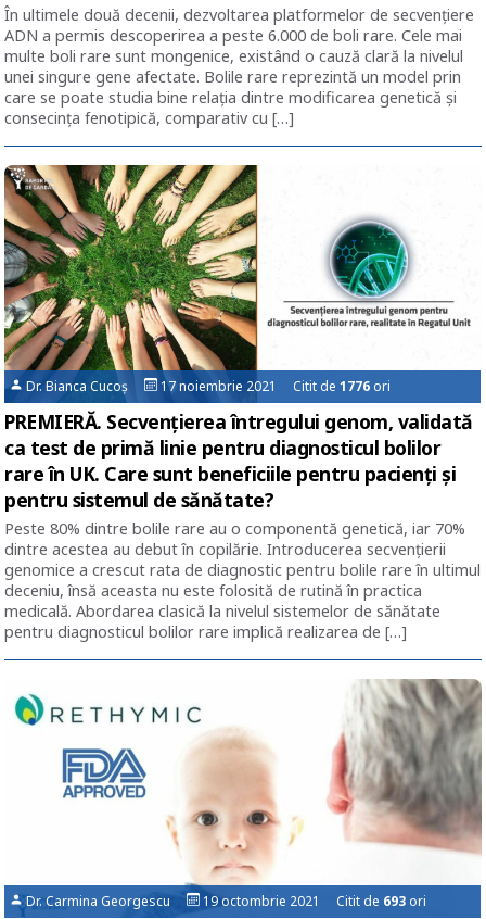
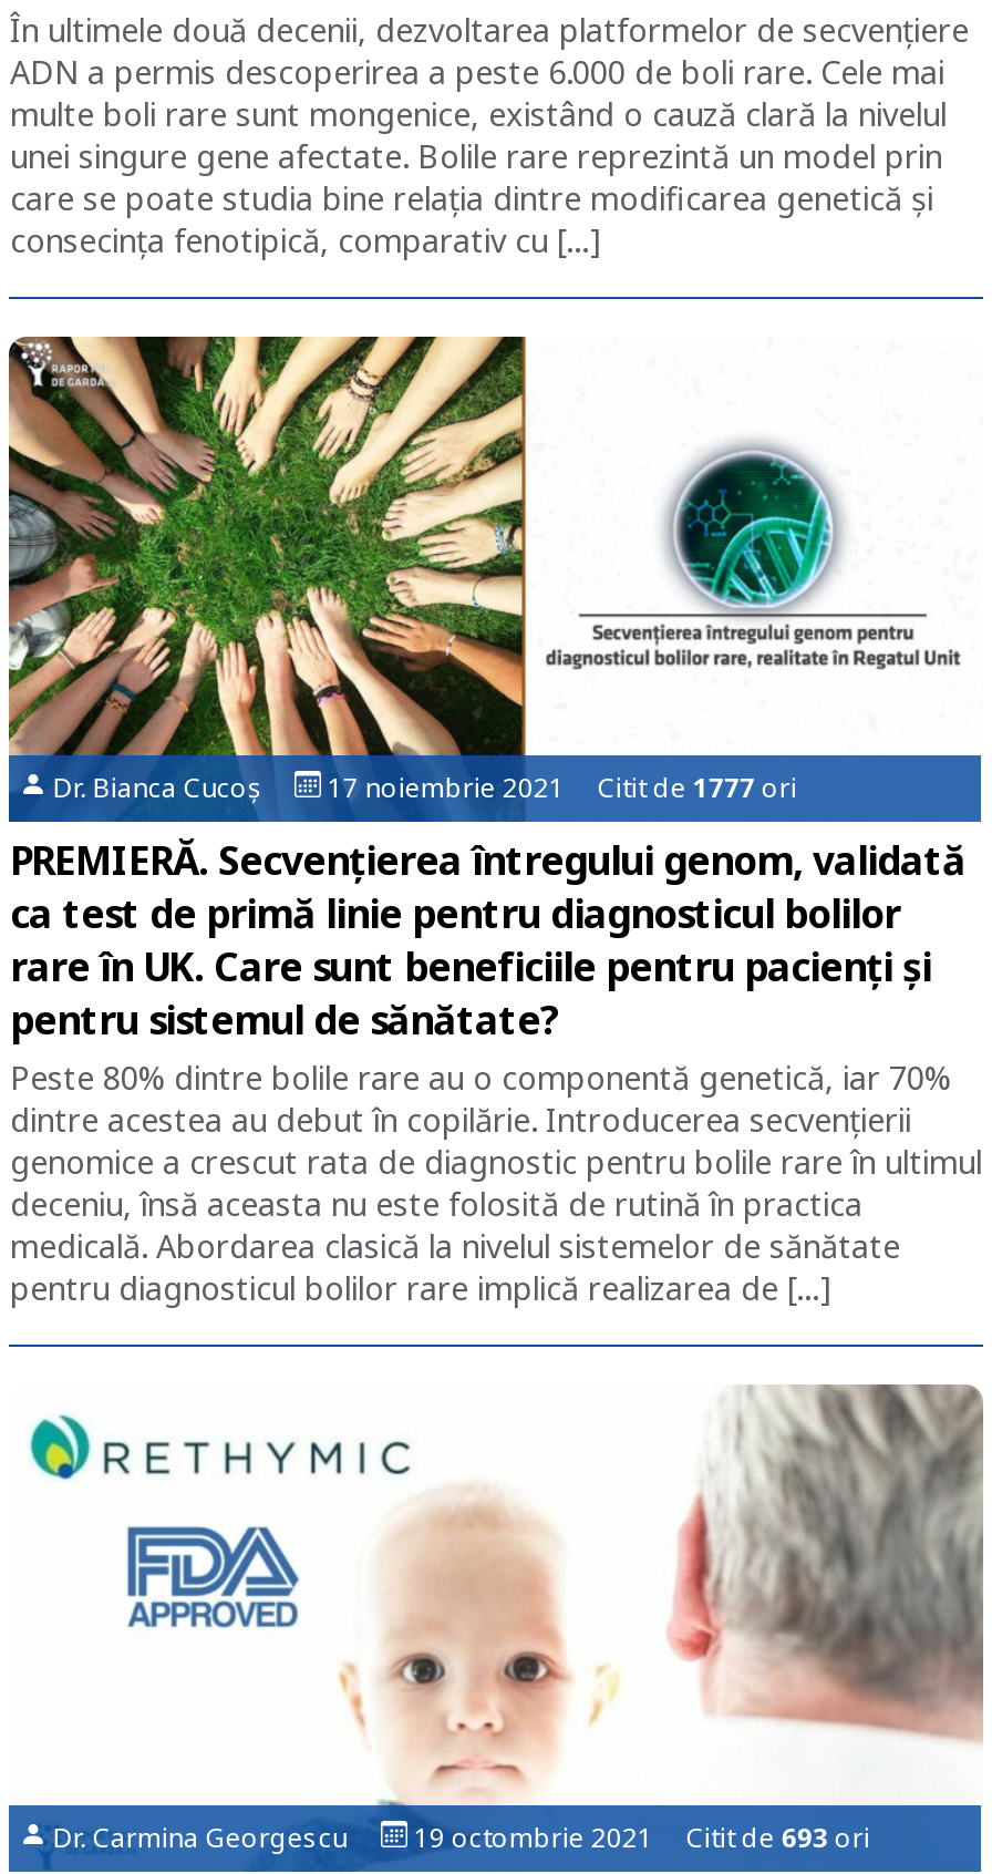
[157,377,390,396] 17 noiembrie 2021 Citit de 1776 ori -> [321,769,797,807] 17 noiembrie 2021 Citit de 1777 ori

